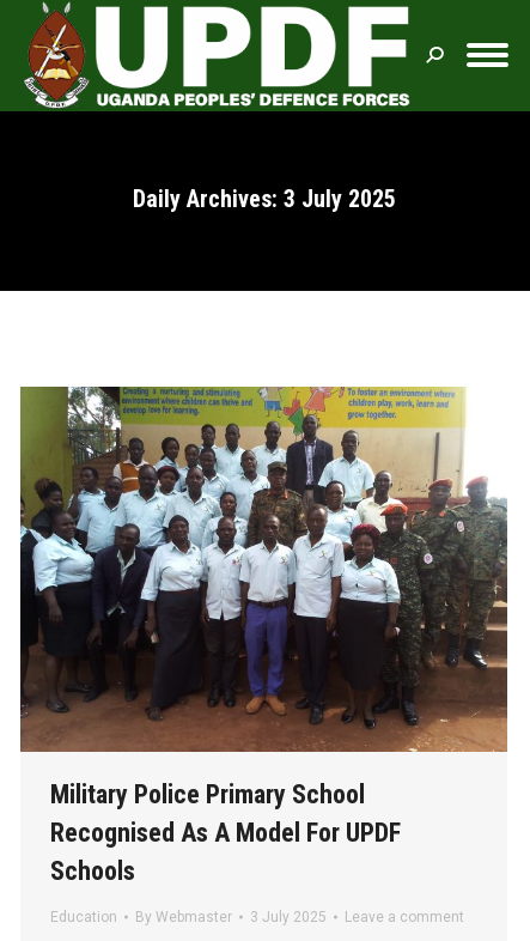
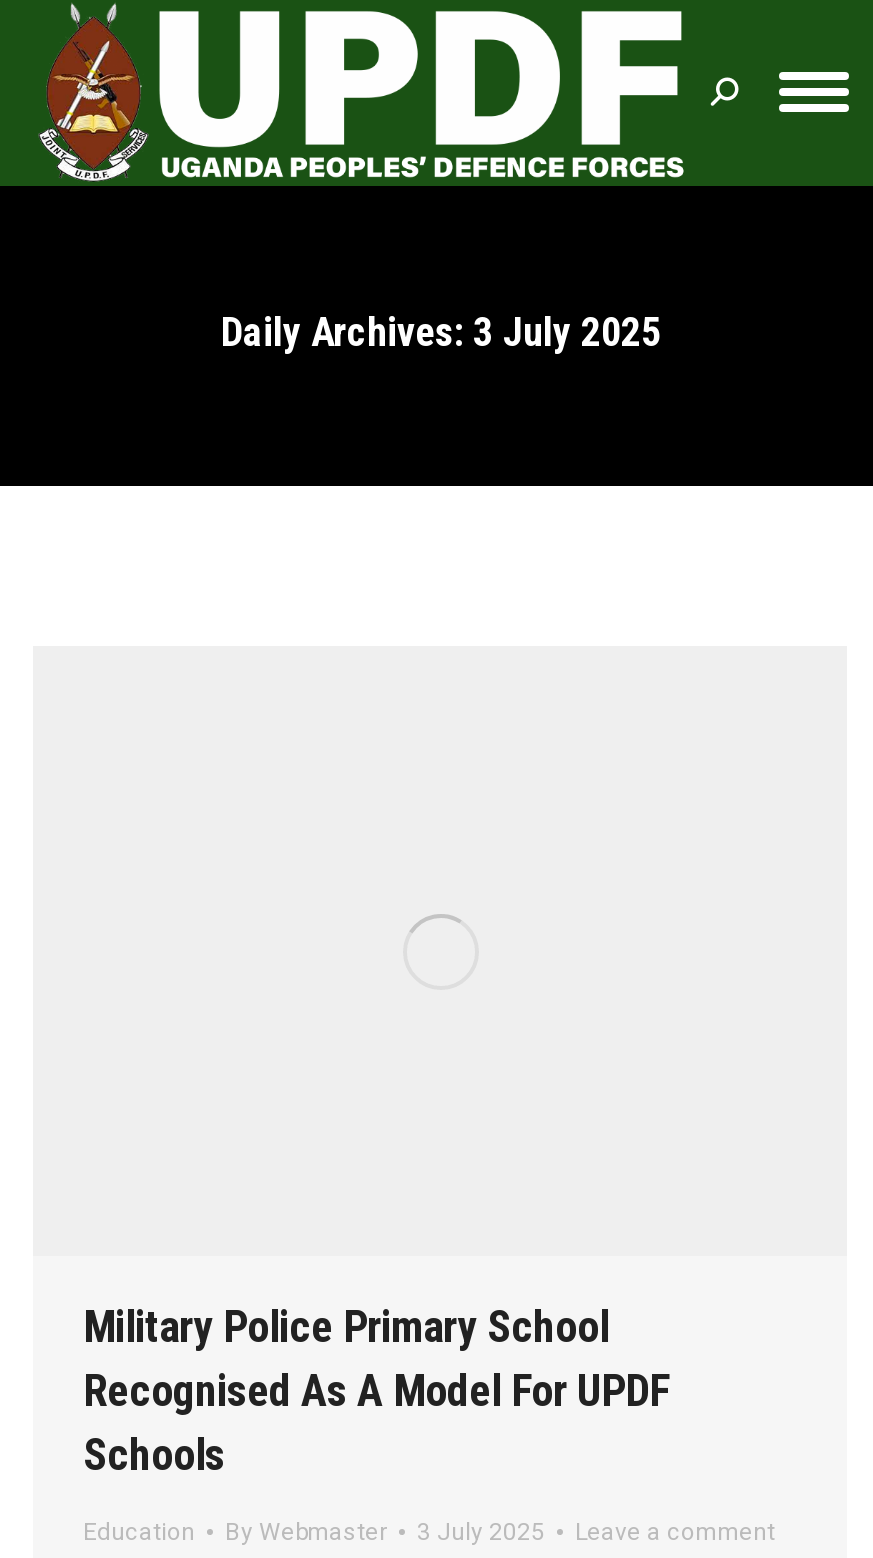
[19,385,508,753] [image] -> none

